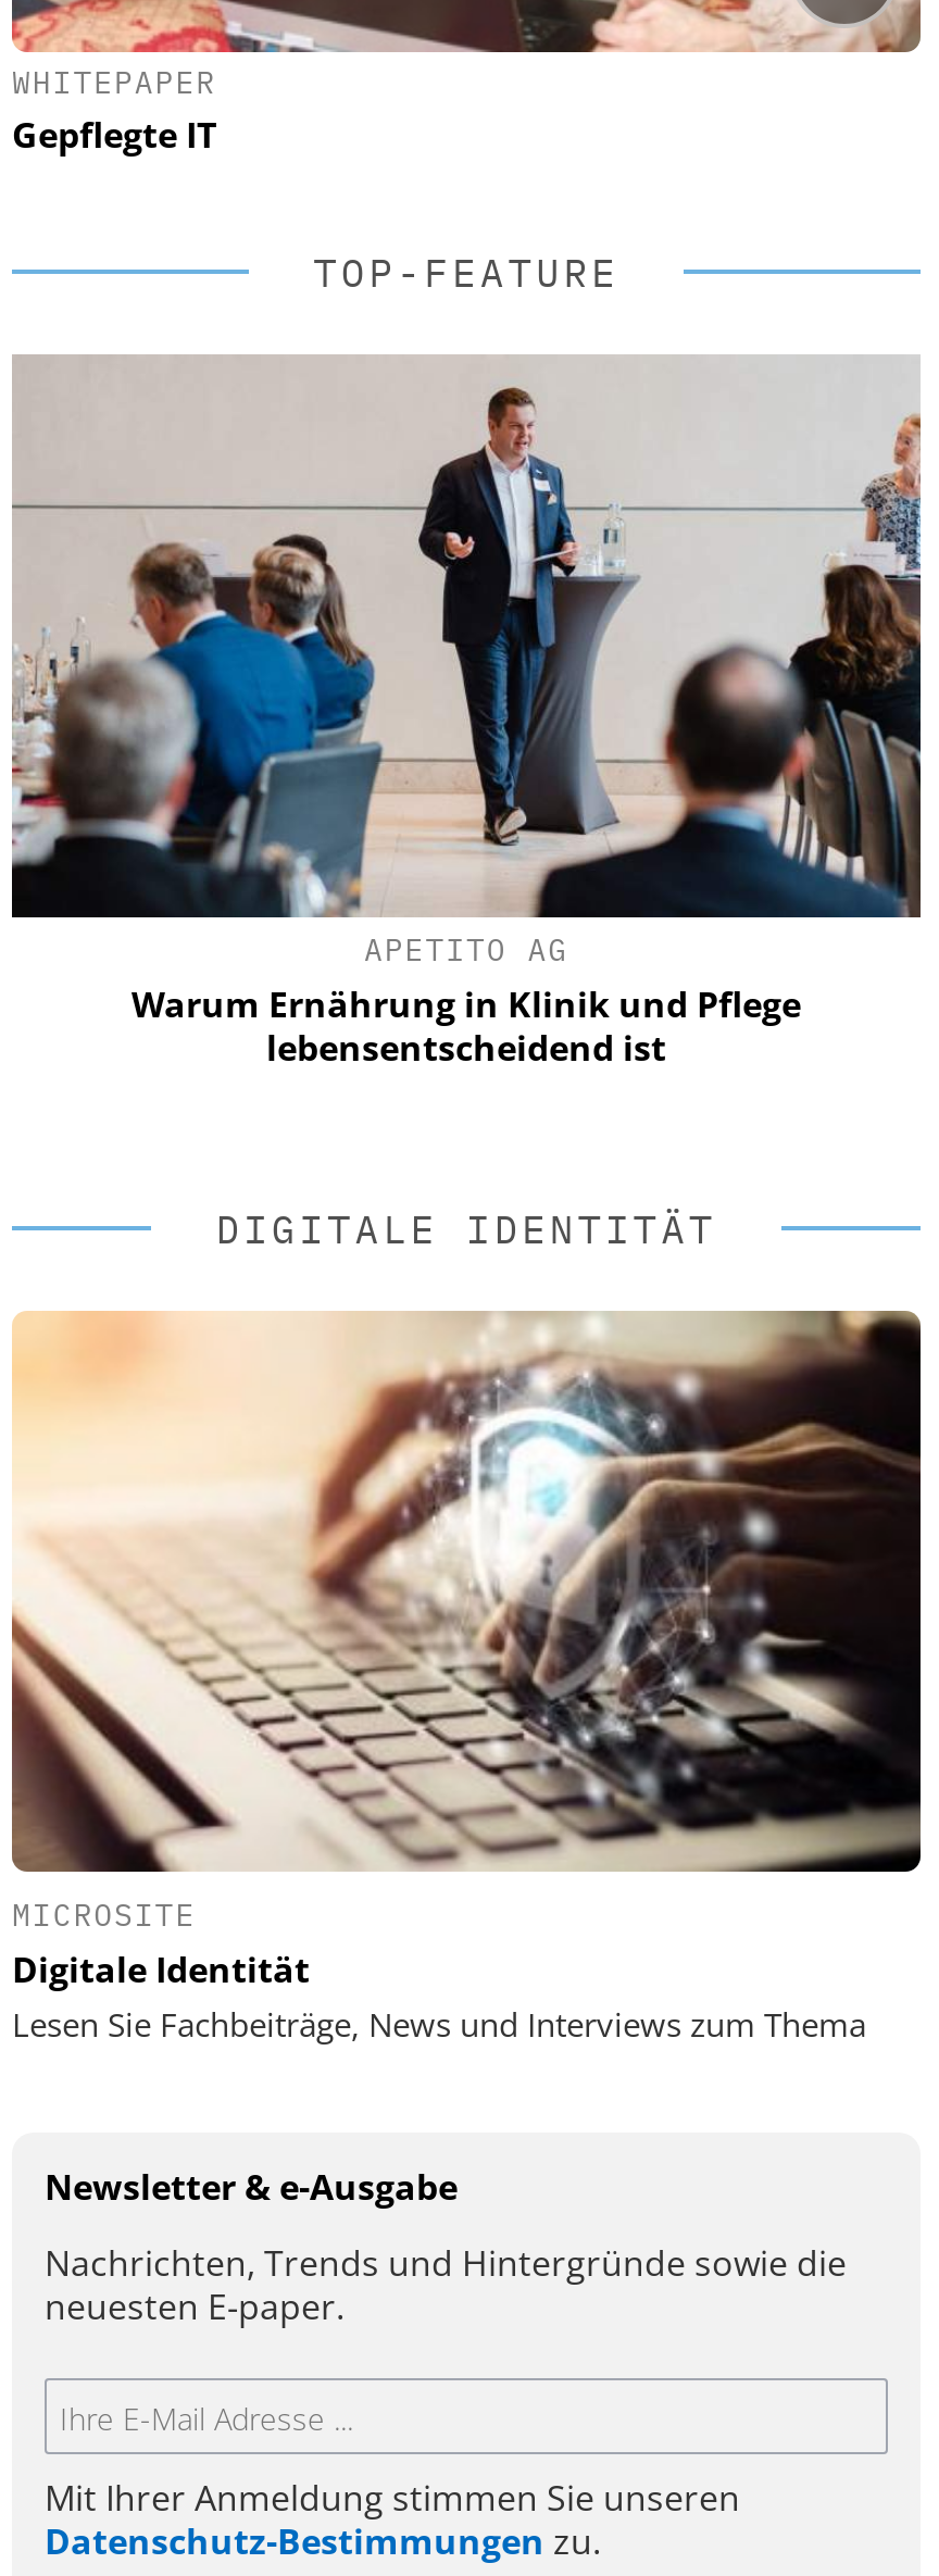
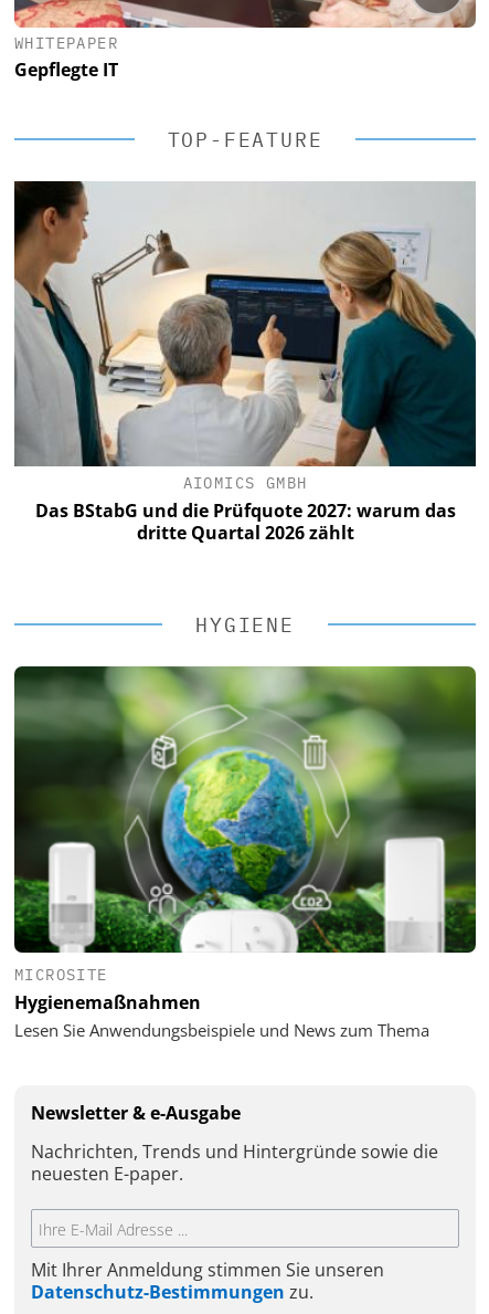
[12,354,923,1072] [image] | APETITO AG | Warum Ernährung in Klinik und Pflege | lebensentscheidend ist -> [13,181,476,545] [image] | AIOMICS GMBH | Das BStabG und die Prüfquote 2027: warum das | dritte Quartal 2026 zählt
[216,1205,717,1255] DIGITALE IDENTITÄT -> [196,612,295,638] HYGIENE
[10,1311,923,2047] [image] | Digitale Identität | Lesen Sie Fachbeiträge, News und Interviews zum Thema -> [13,665,477,1041] [image] | Hygienemaßnahmen | Lesen Sie Anwendungsbeispiele und News zum Thema

